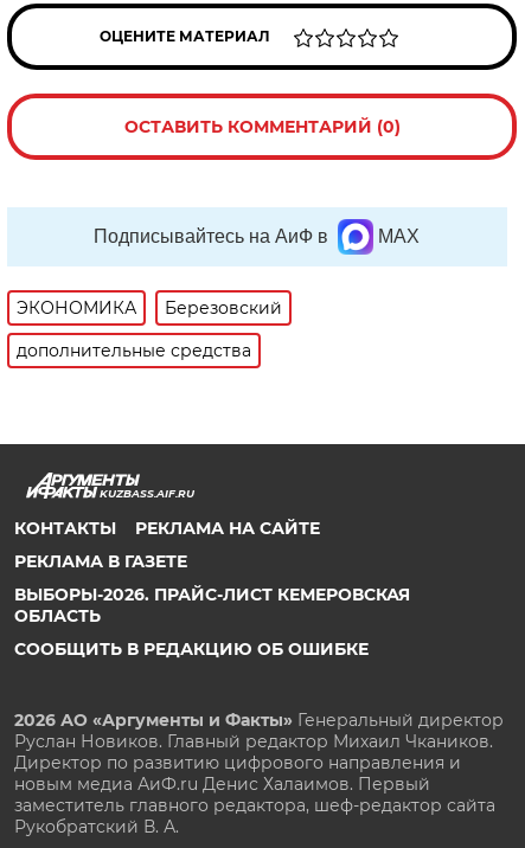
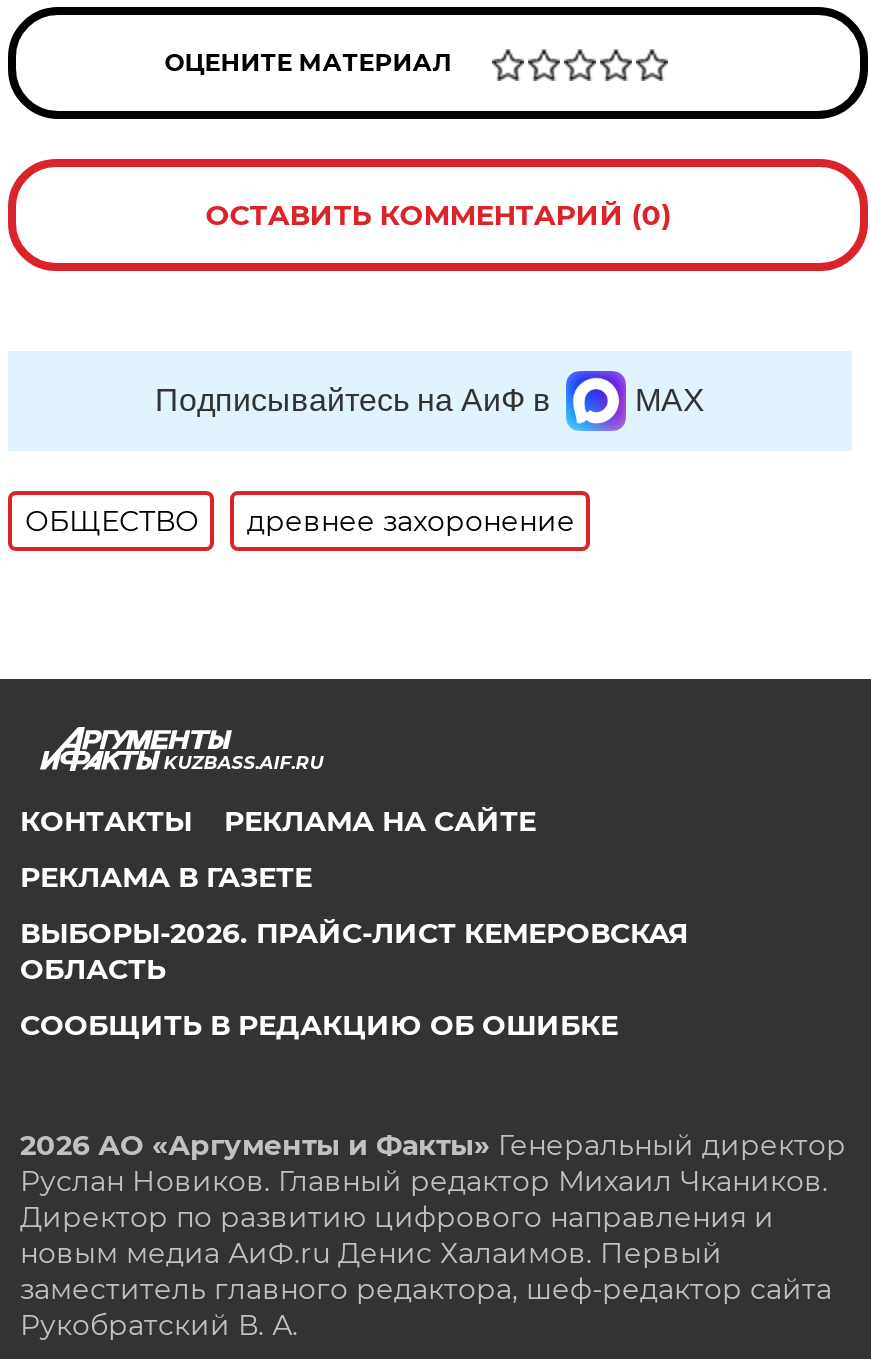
[17,297,283,361] ЭКОНОМИКА | Березовский | дополнительные средства -> [25,503,575,539] ОБЩЕСТВО | древнее захоронение

